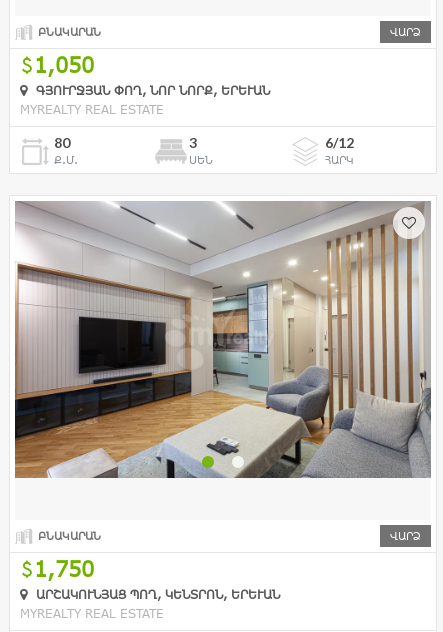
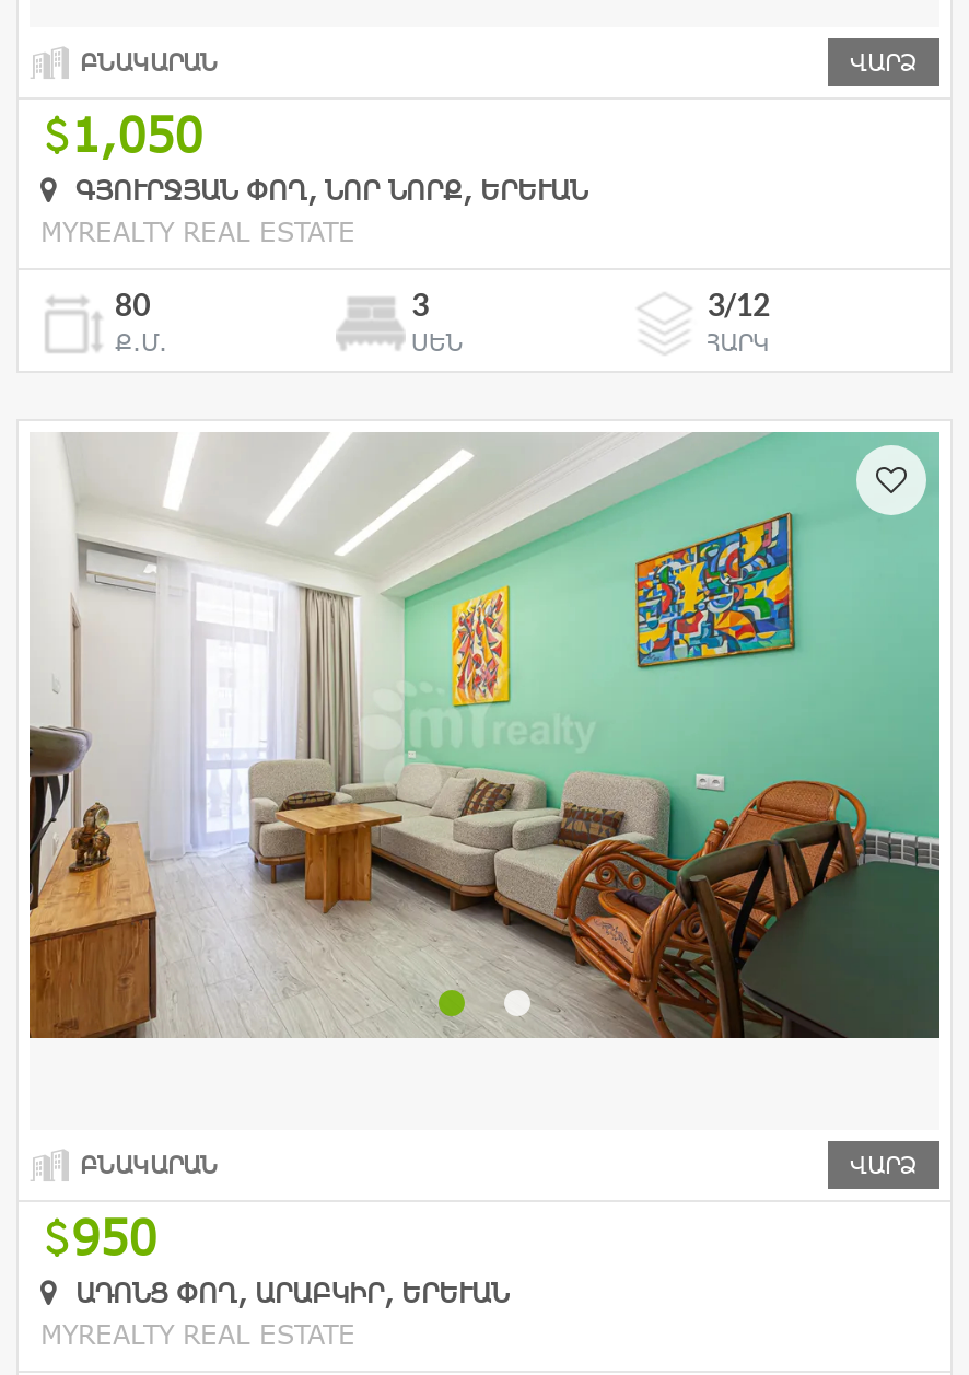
[325,134,354,151] 6/12 -> [707,286,770,323] 3/12
[14,201,431,479] [image] -> [27,432,939,1040] [image]
[34,556,94,581] 1,750 -> [71,1209,156,1263] 950
[32,587,272,601] ԱՐՇԱԿՈՒՆՅԱՑ ՊՈՂ, ԿԵՆՏՐՈՆ, ԵՐԵՒԱՆ -> [67,1277,491,1307] ԱԴՈՆՑ ՓՈՂ, ԱՐԱԲԿԻՐ, ԵՐԵՒԱՆ

